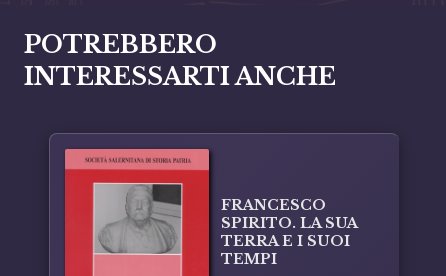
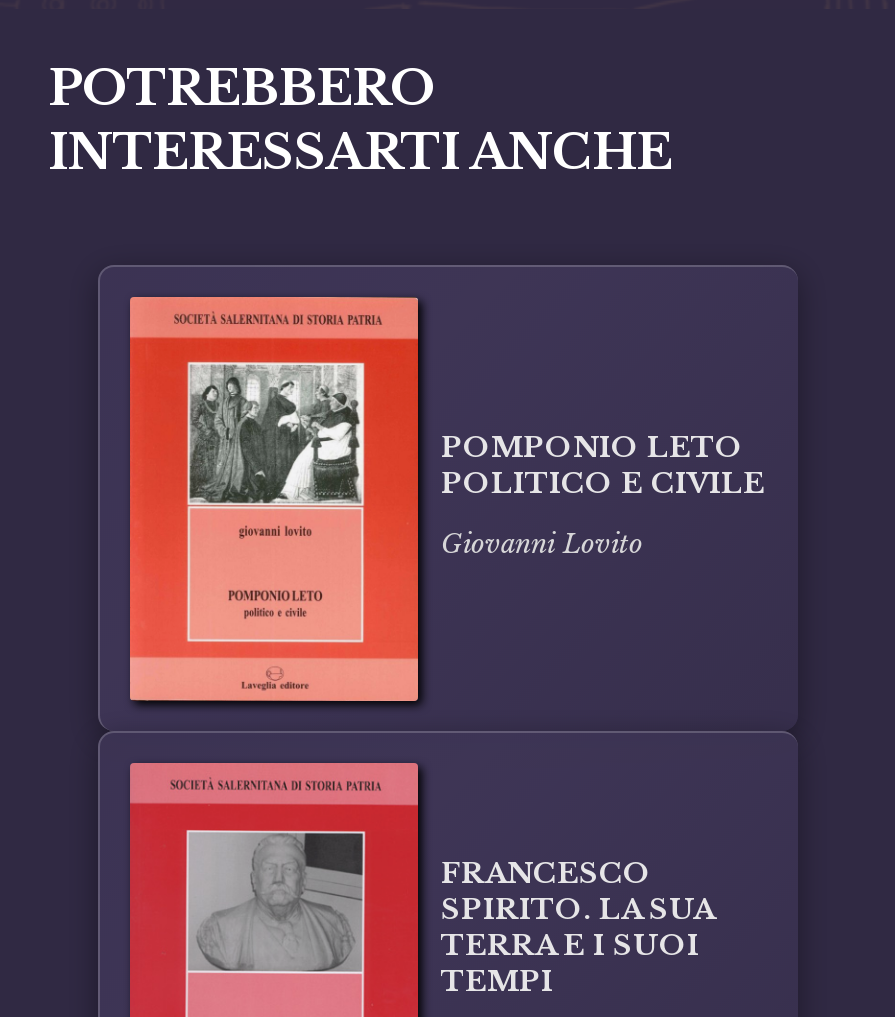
none -> [128,356,765,704] [image] | POMPONIO LETO | POLITICO E CIVILE | Giovanni Lovito

